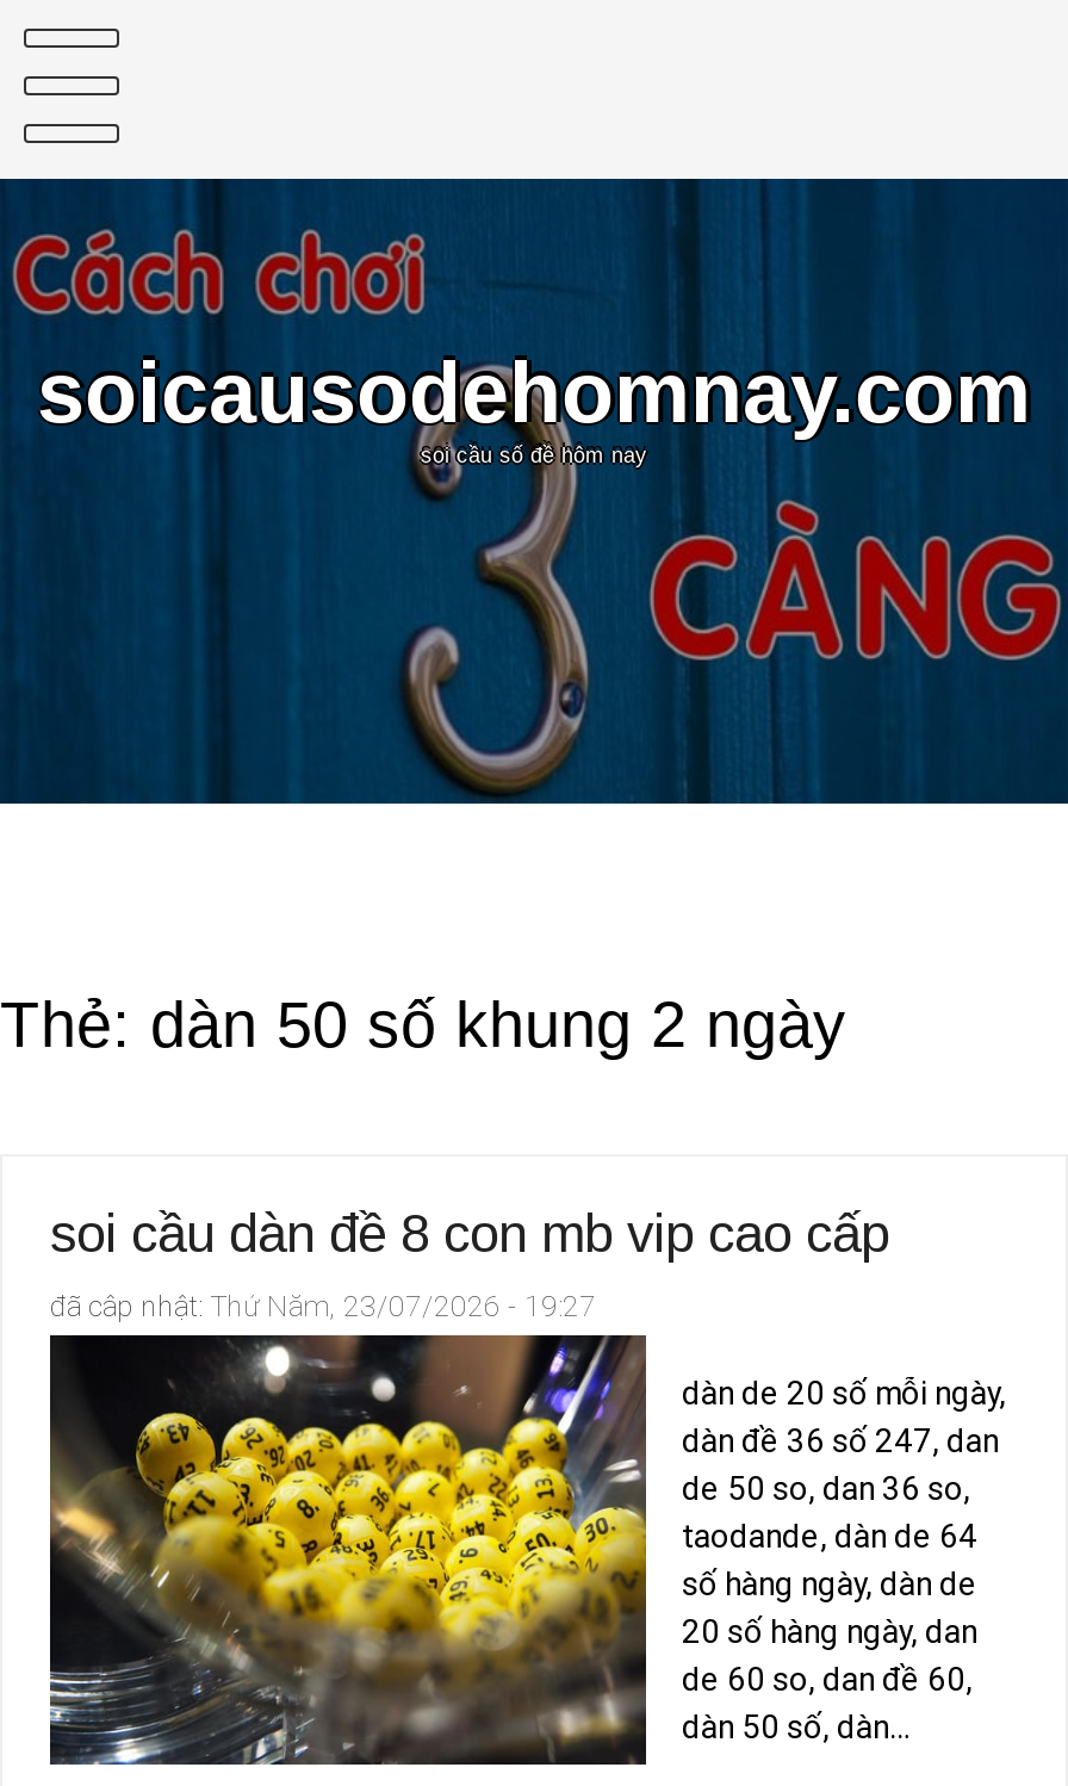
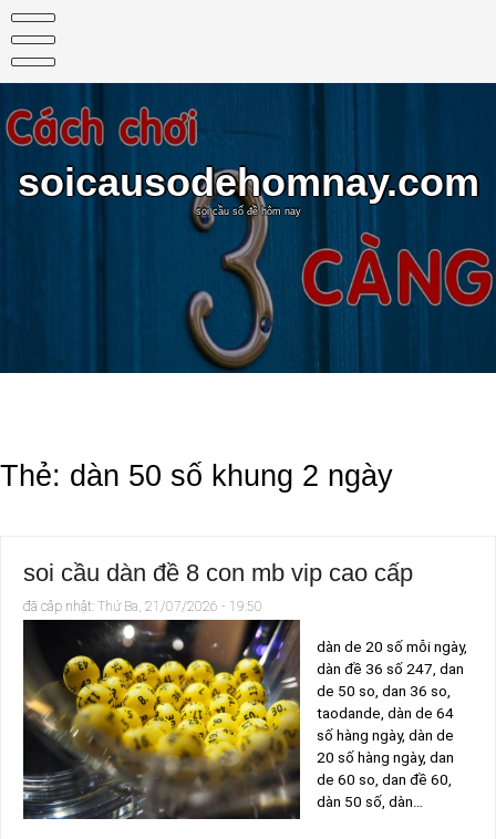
[50,1290,596,1323] đã câp nhật: Thứ Năm, 23/07/2026 - 19:27 -> [23,599,262,614] đã câp nhật: Thứ Ba, 21/07/2026 - 19:50

